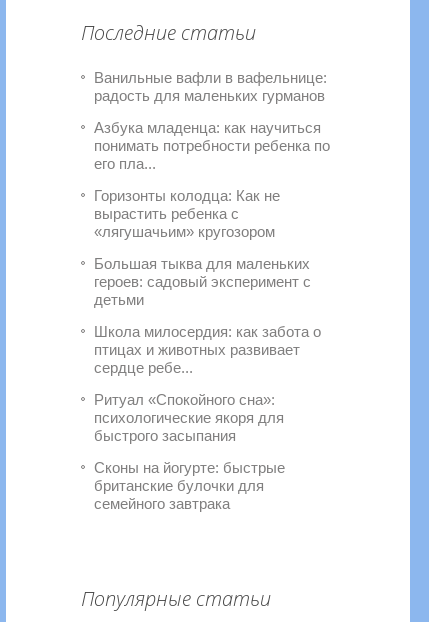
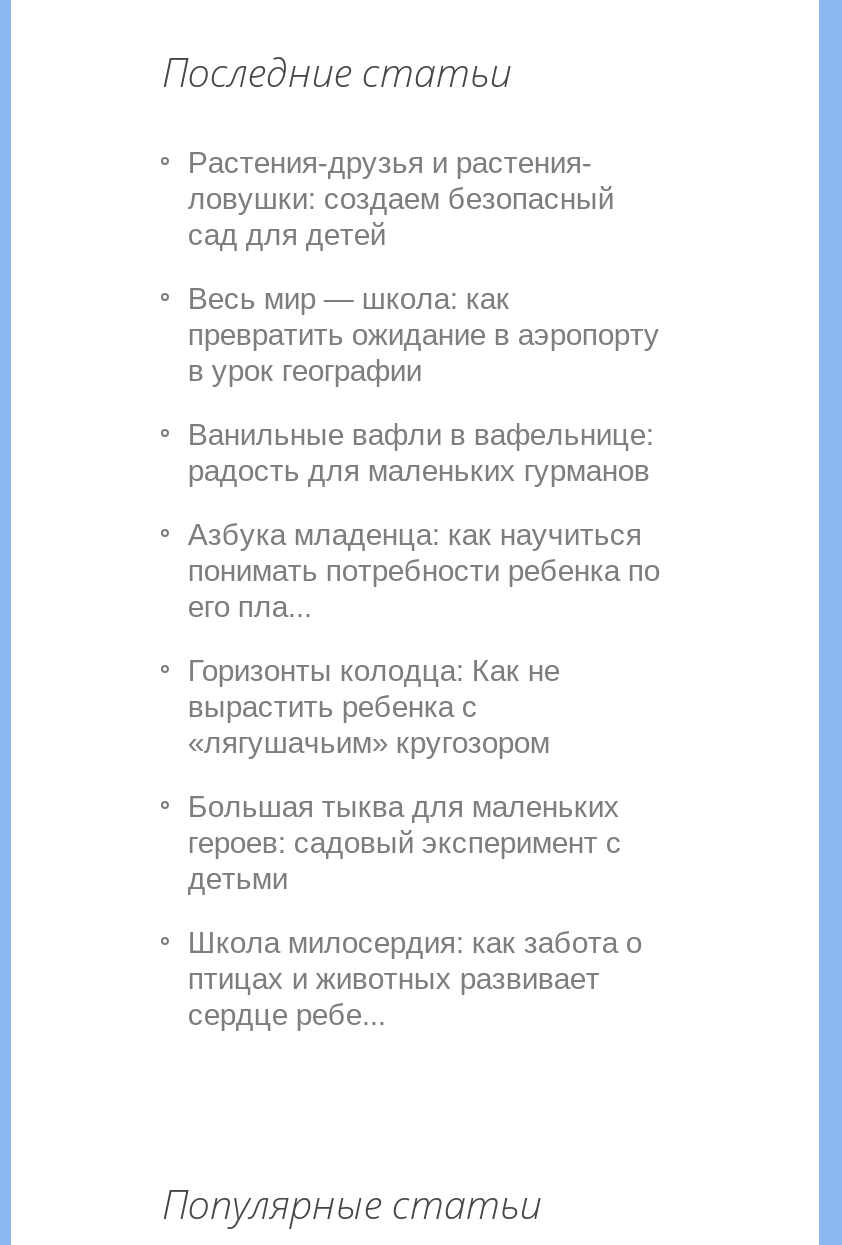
none -> [188,145,660,387] Растения-друзья и растения- | ловушки: создаем безопасный | сад для детей | Весь мир — школа: как | превратить ожидание в аэропорту | в урок географии
moved [94,69,330,376] -> [188,417,660,1031]: Ванильные вафли в вафельнице: | радость для маленьких гурманов | Азбука младенца: как научиться | ... | птицах и животных развивает | сердце ребе...
[94,391,285,512] Ритуал «Спокойного сна»: | психологические якоря для | быстрого засыпания | Сконы на йогурте: быстрые | британские булочки для | семейного завтрака -> none

